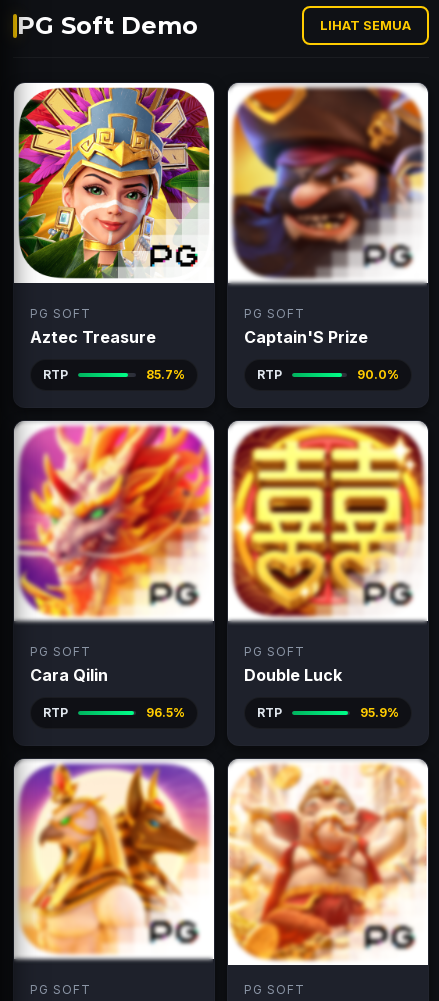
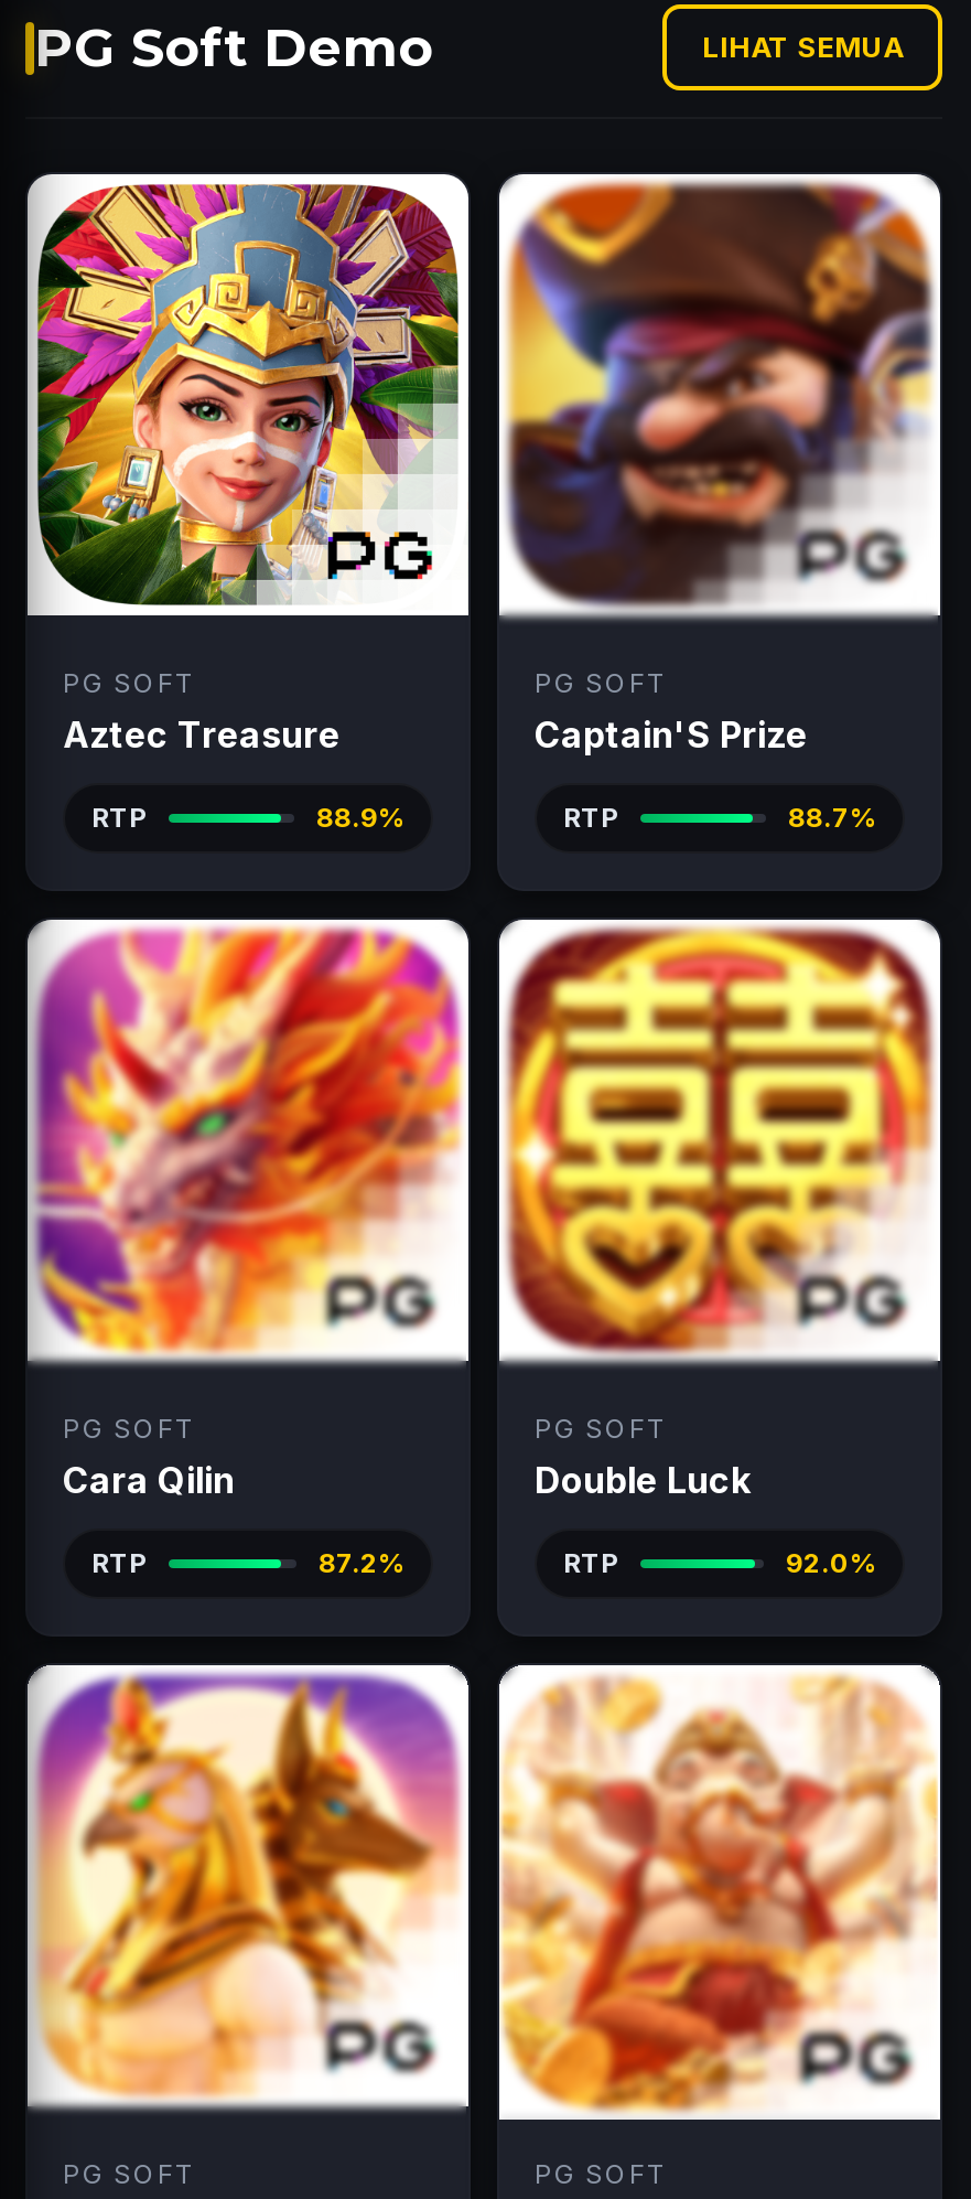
[146,367,185,382] 85.7% -> [316,801,404,834] 88.9%
[357,367,399,382] 90.0% -> [788,801,876,834] 88.7%
[146,705,185,720] 96.5% -> [319,1546,404,1579] 87.2%
[360,705,399,720] 95.9% -> [786,1546,876,1579] 92.0%

